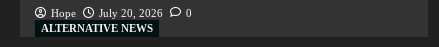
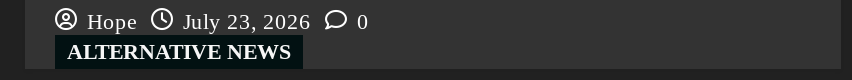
[51,7,192,19] Hope July 20, 2026 0 -> [87,9,369,33] Hope July 23, 2026 0

